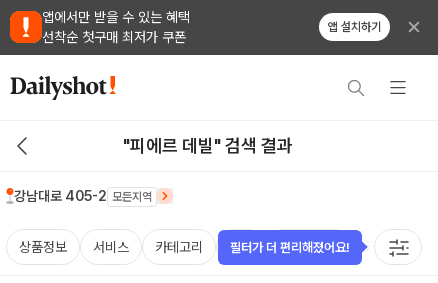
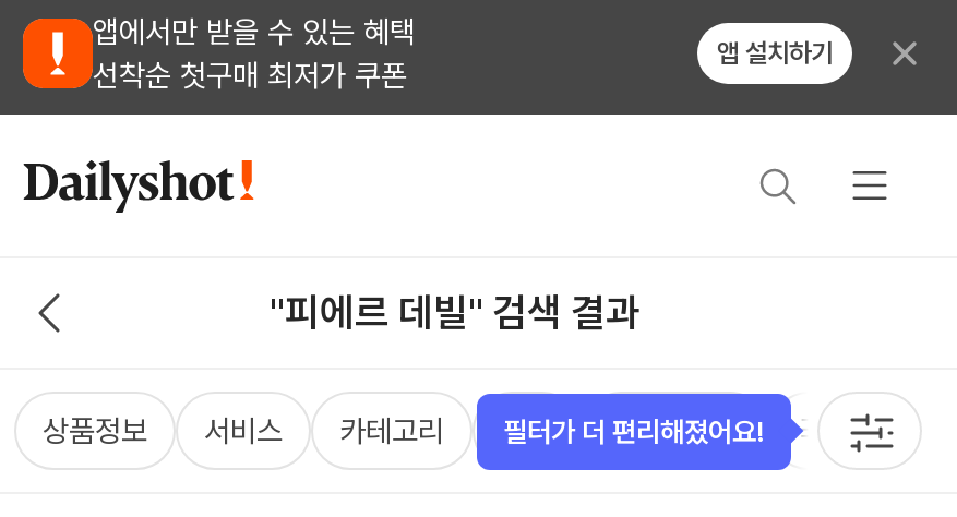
[14,187,152,204] 강남대로 405-2 모든지역 -> none

